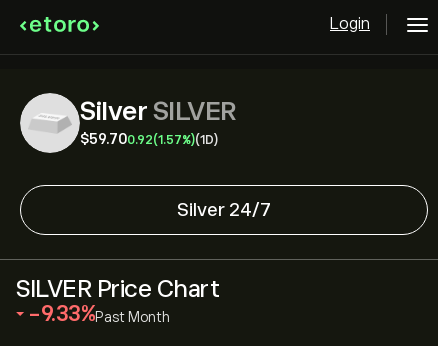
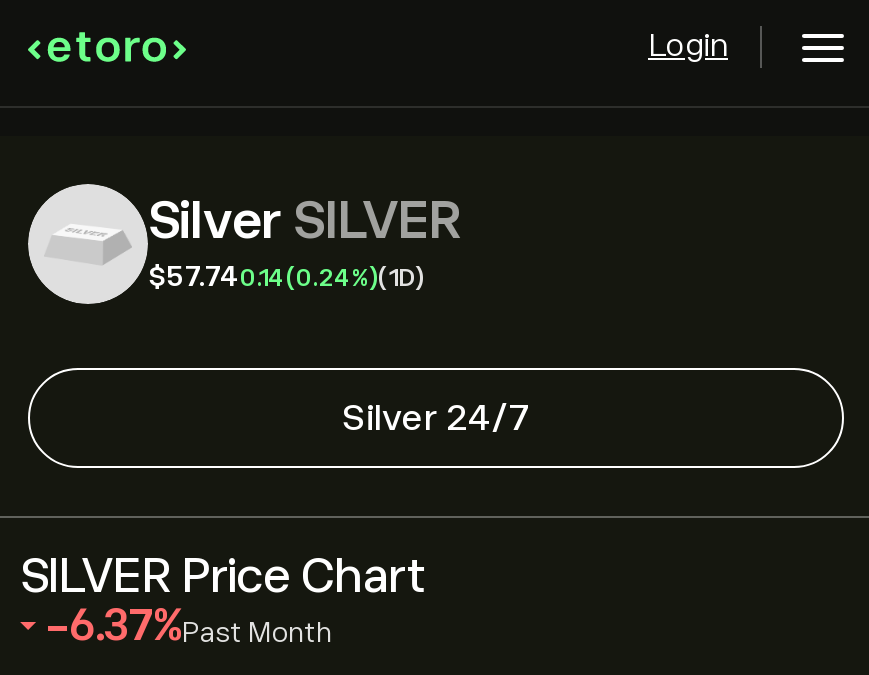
[80,131,218,147] $59.700.92(1.57%)(1D) -> [148,260,424,292] $57.740.14(0.24%)(1D)
[28,301,170,326] -9.33 Past Month -> [44,600,332,650] -6.37 Past Month

